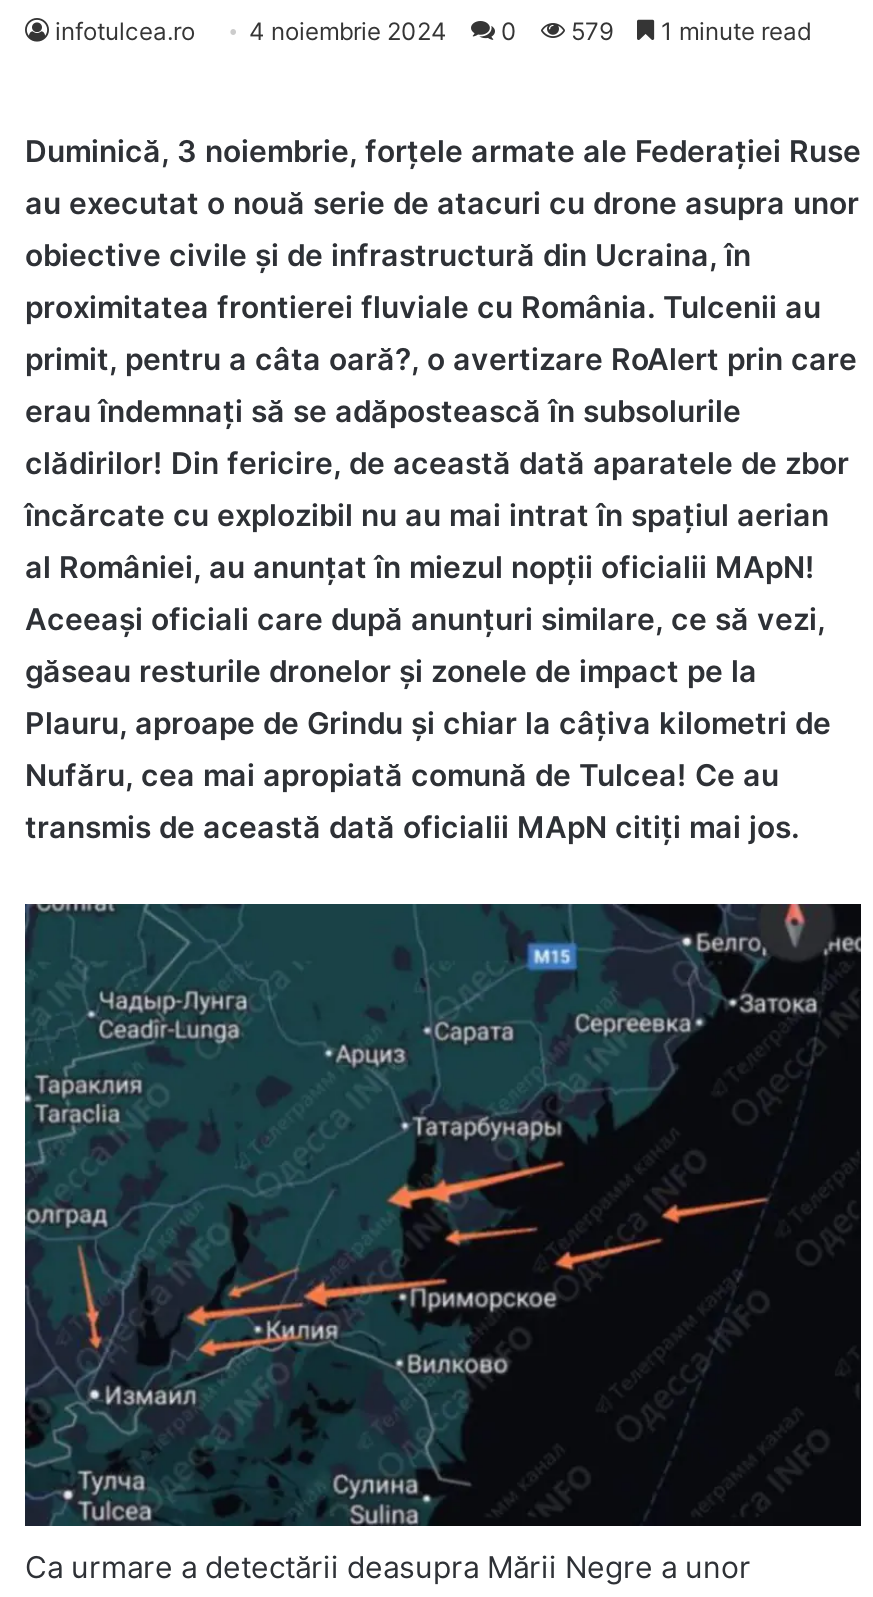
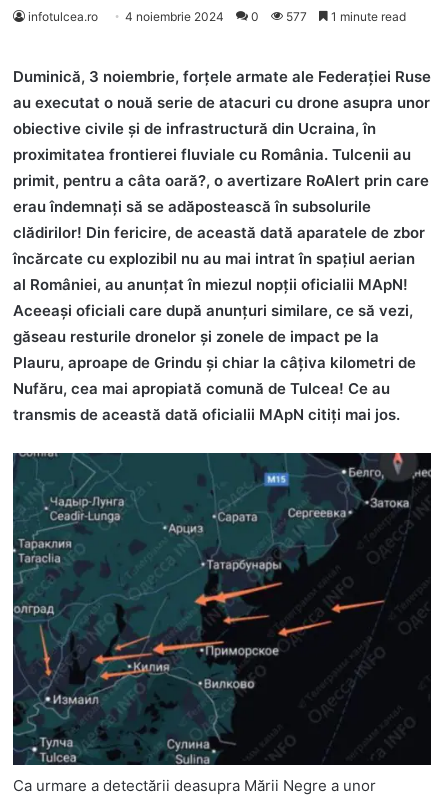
[55,16,811,46] infotulcea.ro 4 noiembrie 2024 0 579 1 minute read -> [28,9,406,24] infotulcea.ro 4 noiembrie 2024 0 577 1 minute read

